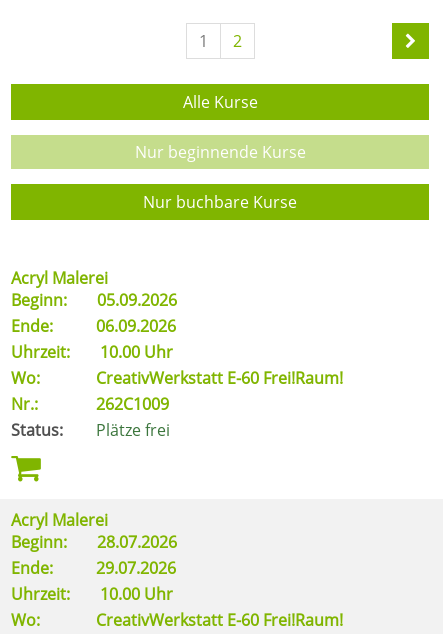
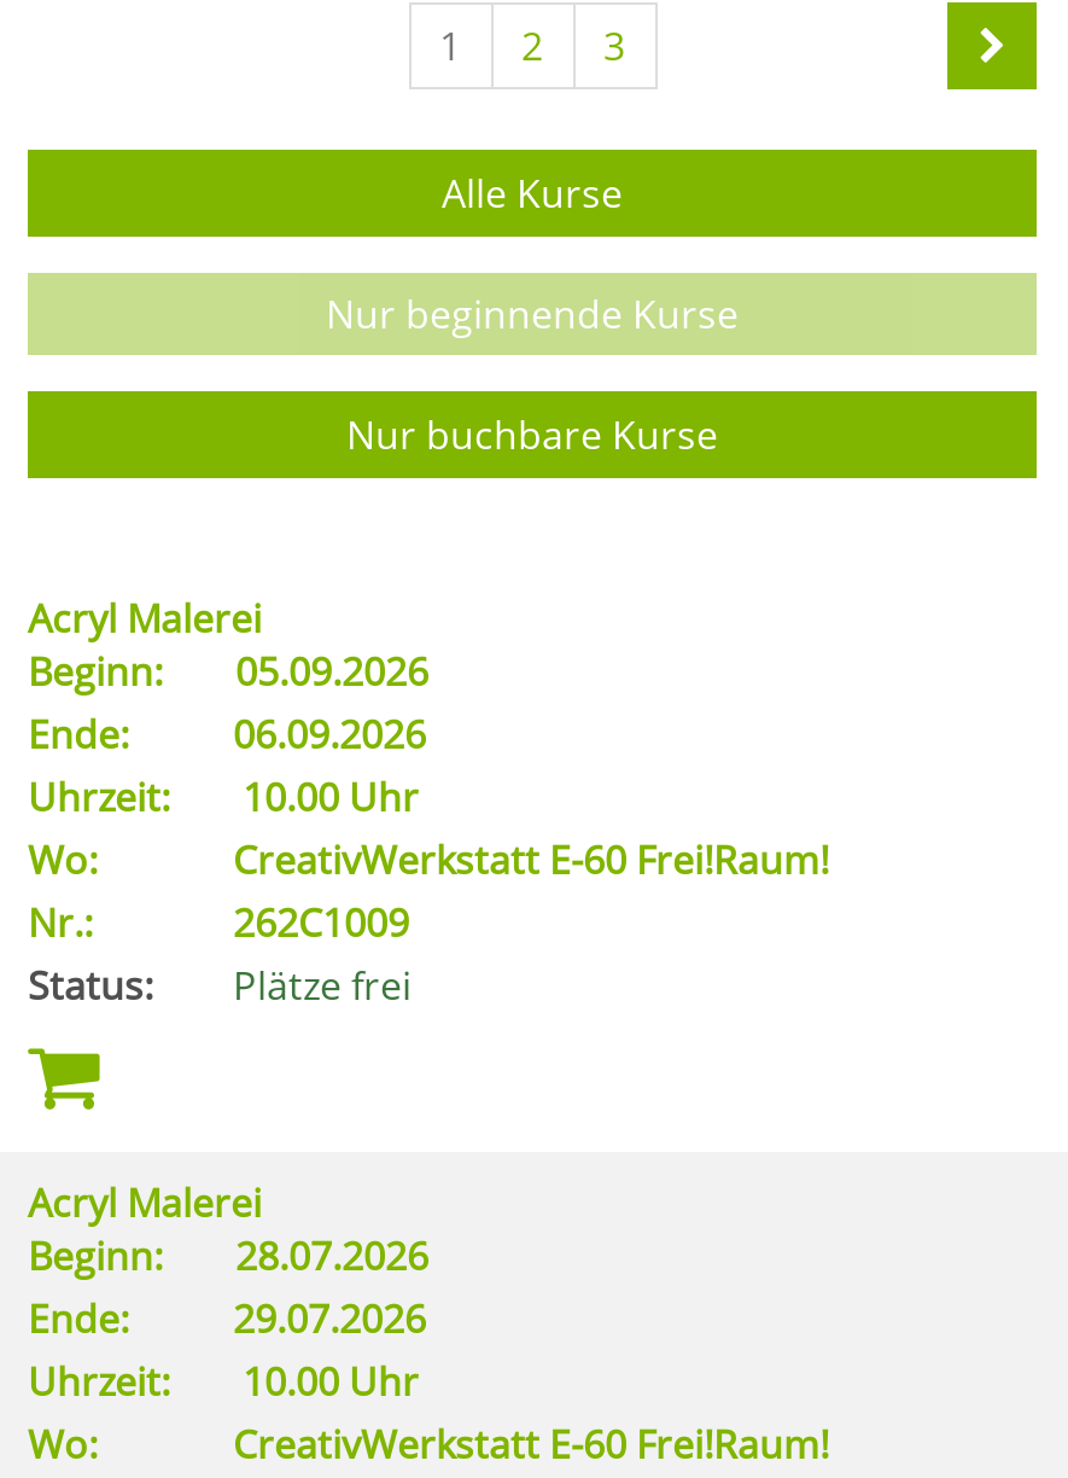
none -> [603,19,625,72] 3

